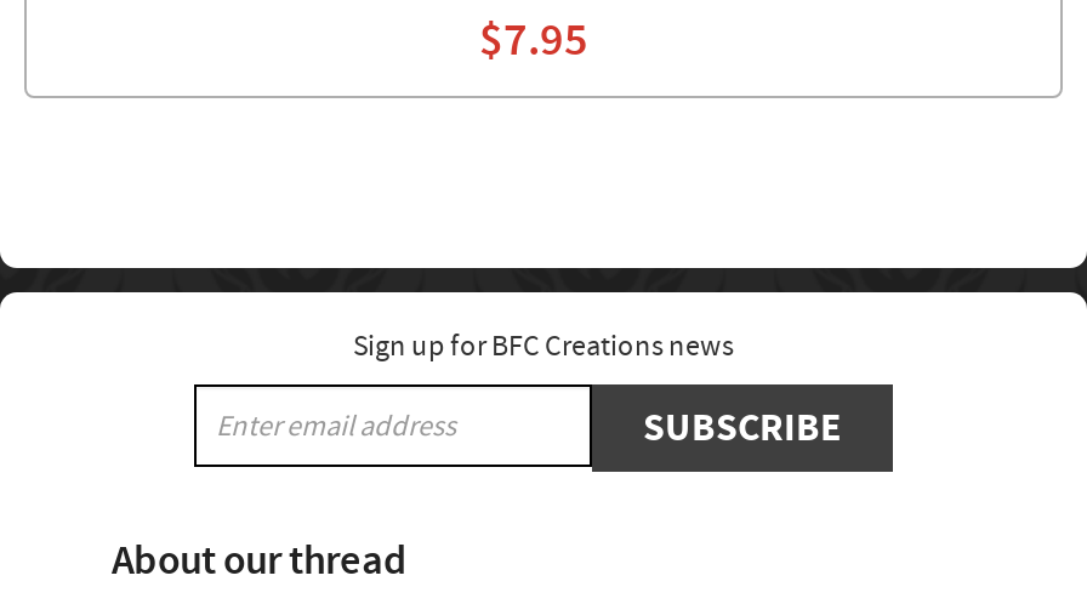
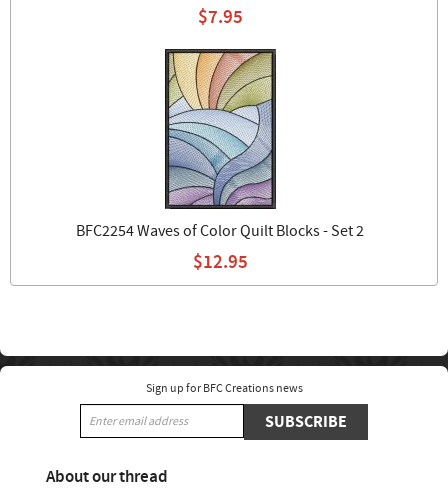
none -> [76,48,364,275] [image] | BFC2254 Waves of Color Quilt Blocks - Set 2 | $12.95

